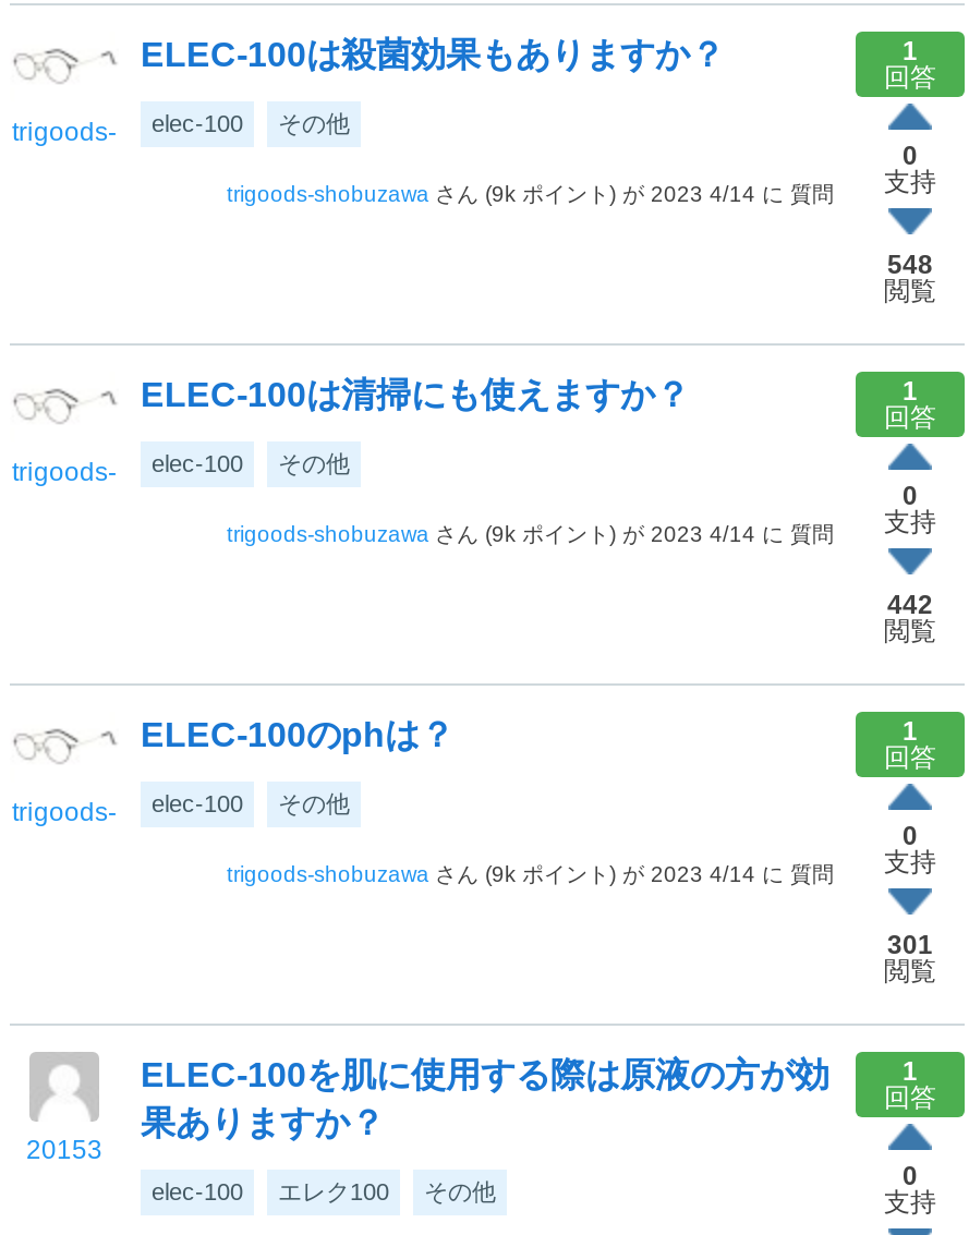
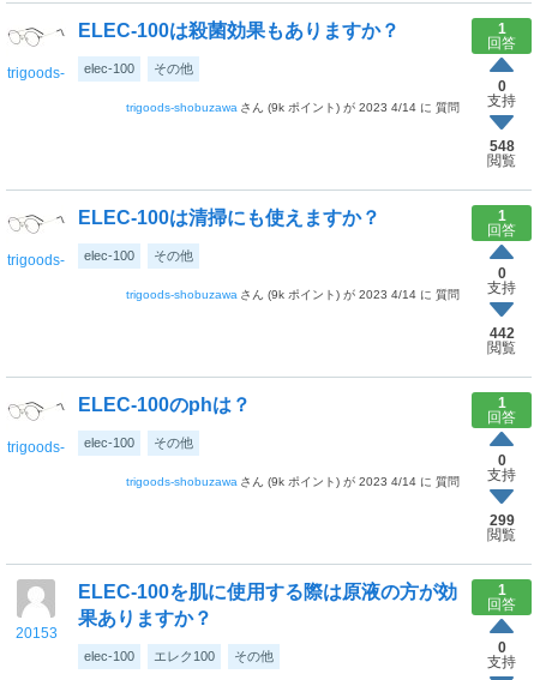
[887,930,933,961] 301 -> [489,512,514,529] 299

